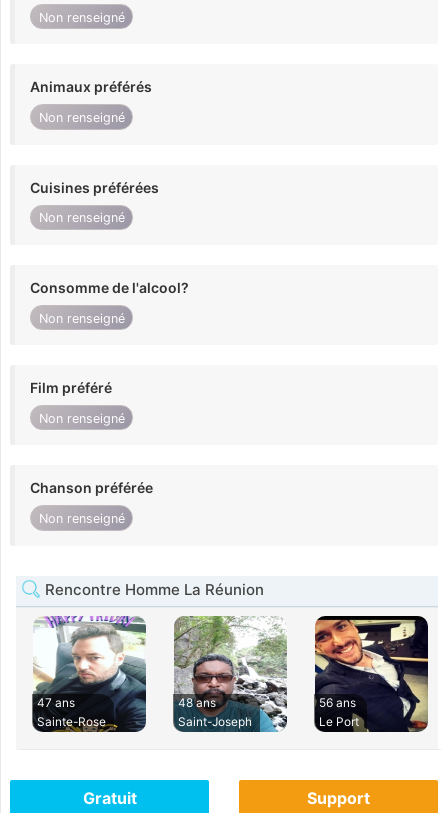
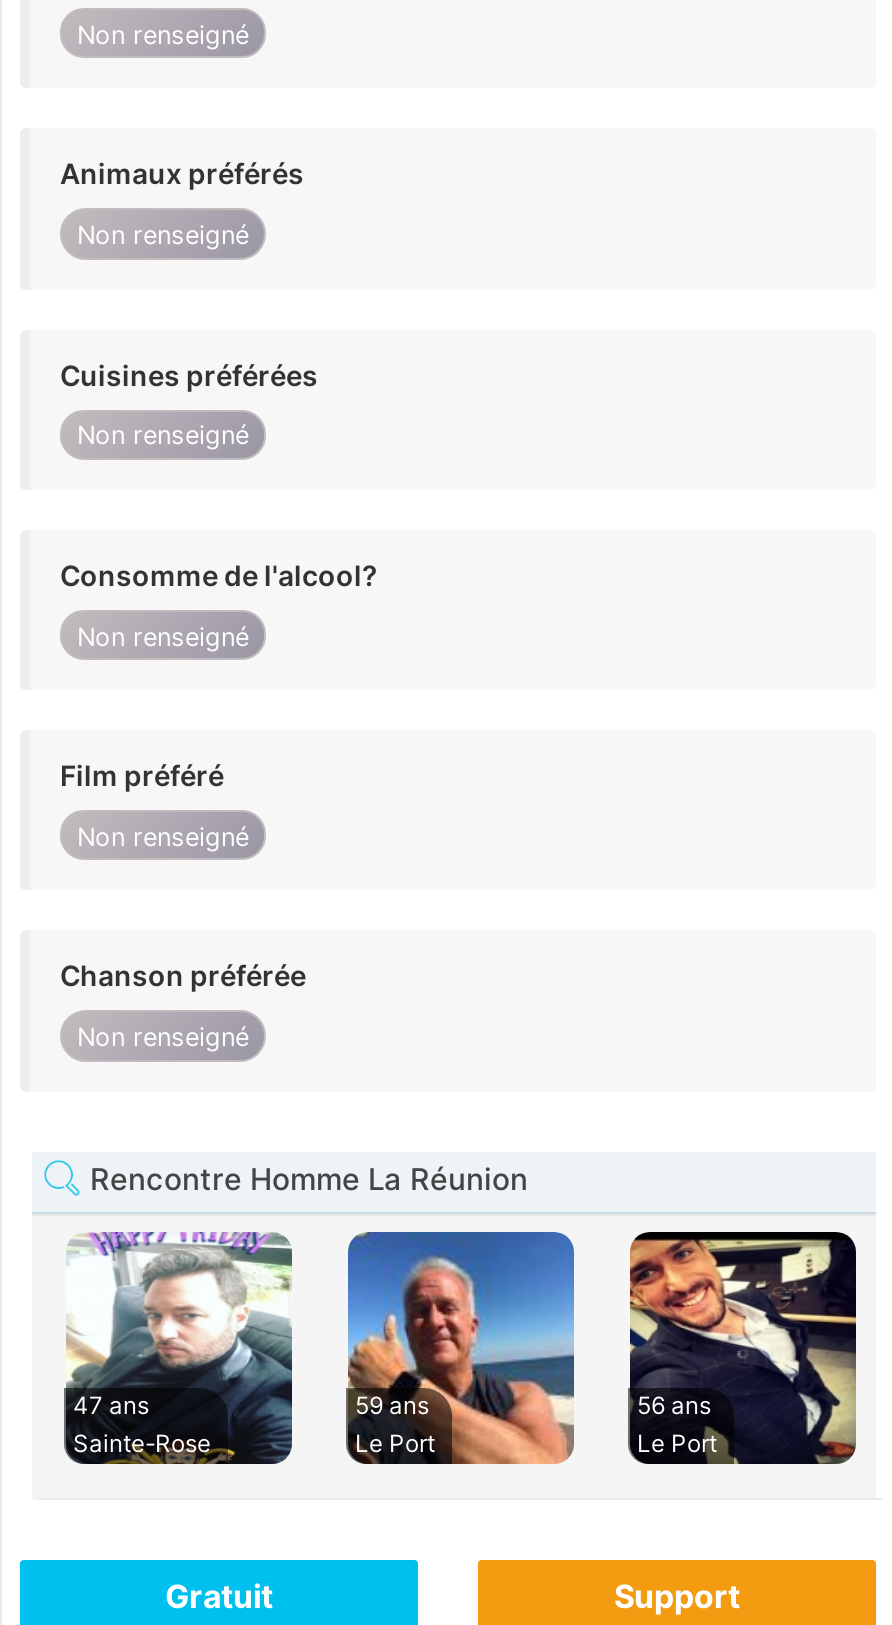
[173,615,288,733] [image] | 48 ans | Saint-Joseph -> [346,1230,576,1466] [image] | 59 ans | Le Port

